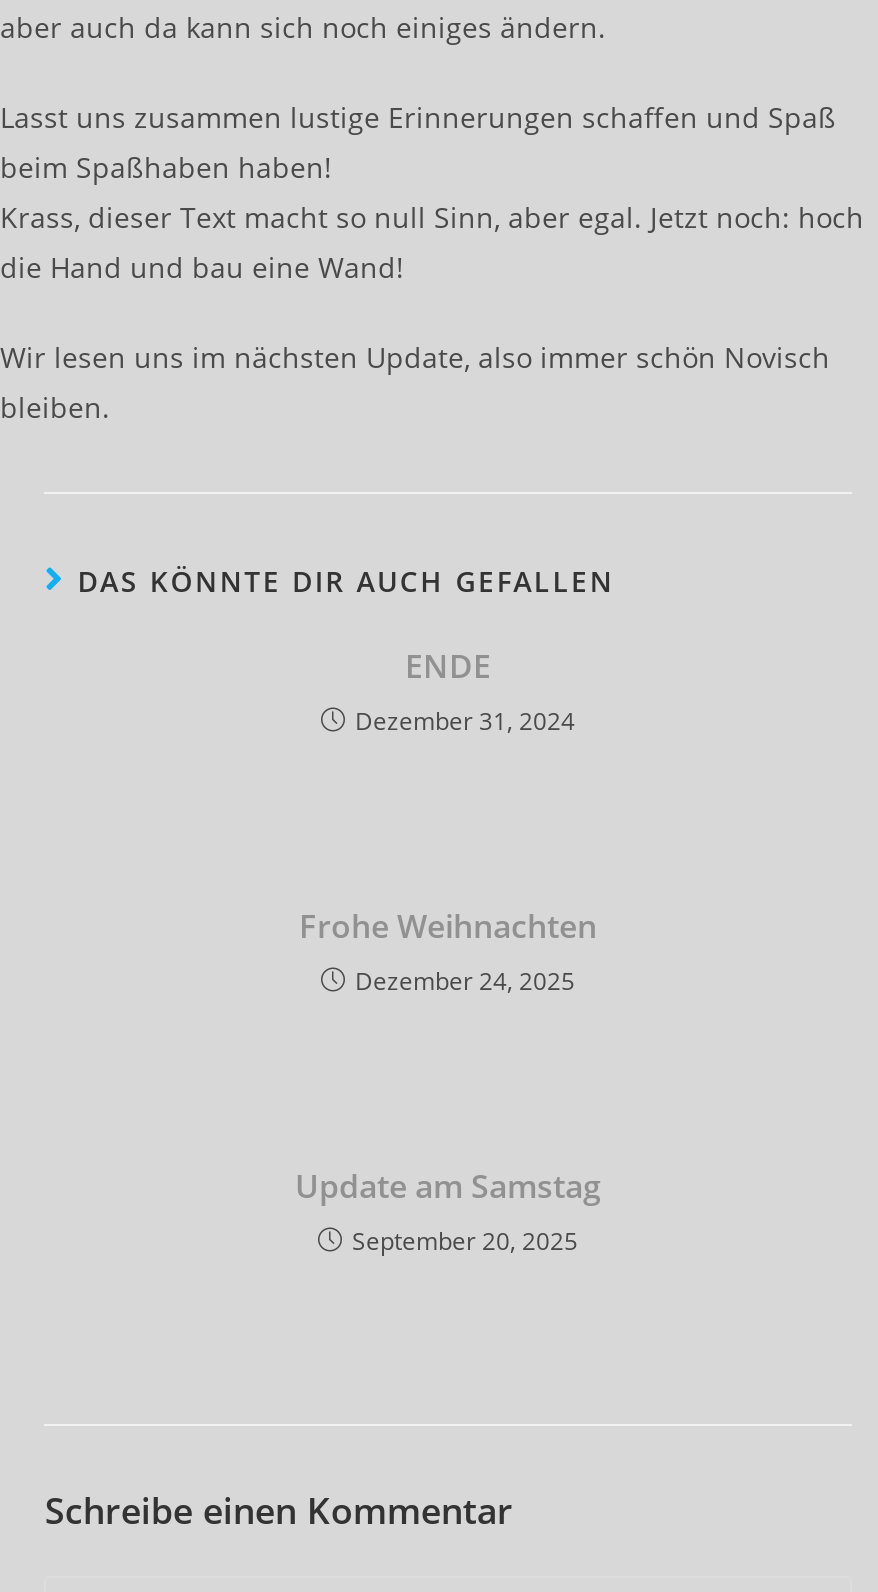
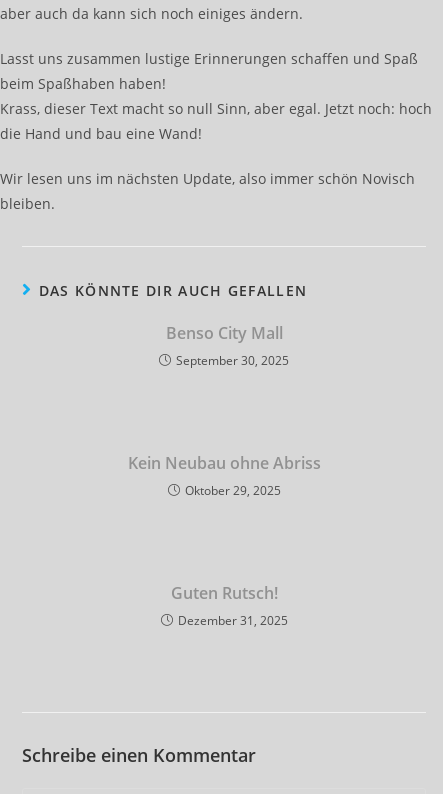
[355,644,575,738] ENDE | Dezember 31, 2024 -> [165,322,289,369] Benso City Mall | September 30, 2025
[299,904,597,998] Frohe Weihnachten | Dezember 24, 2025 -> [127,452,320,499] Kein Neubau ohne Abriss | Oktober 29, 2025
[295,1164,601,1258] Update am Samstag | September 20, 2025 -> [170,582,287,629] Guten Rutsch! | Dezember 31, 2025

